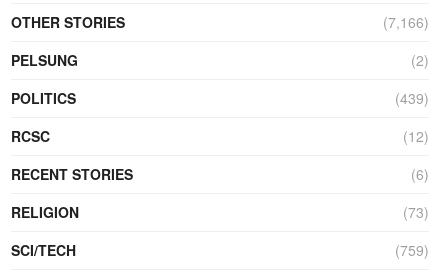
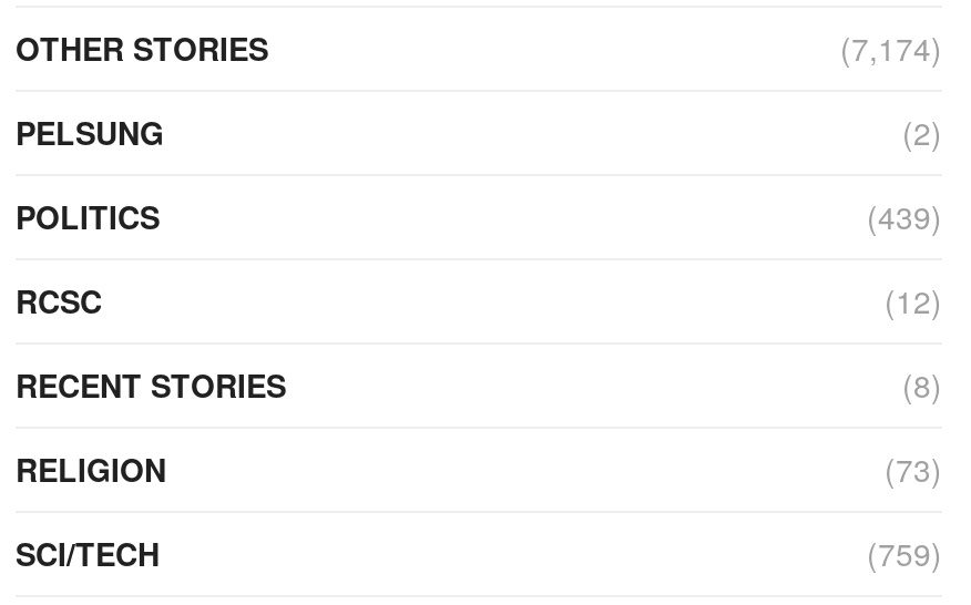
[383,12,429,32] (7,166) -> [840,25,942,69] (7,174)
[411,164,429,184] (6) -> [902,362,942,406] (8)

